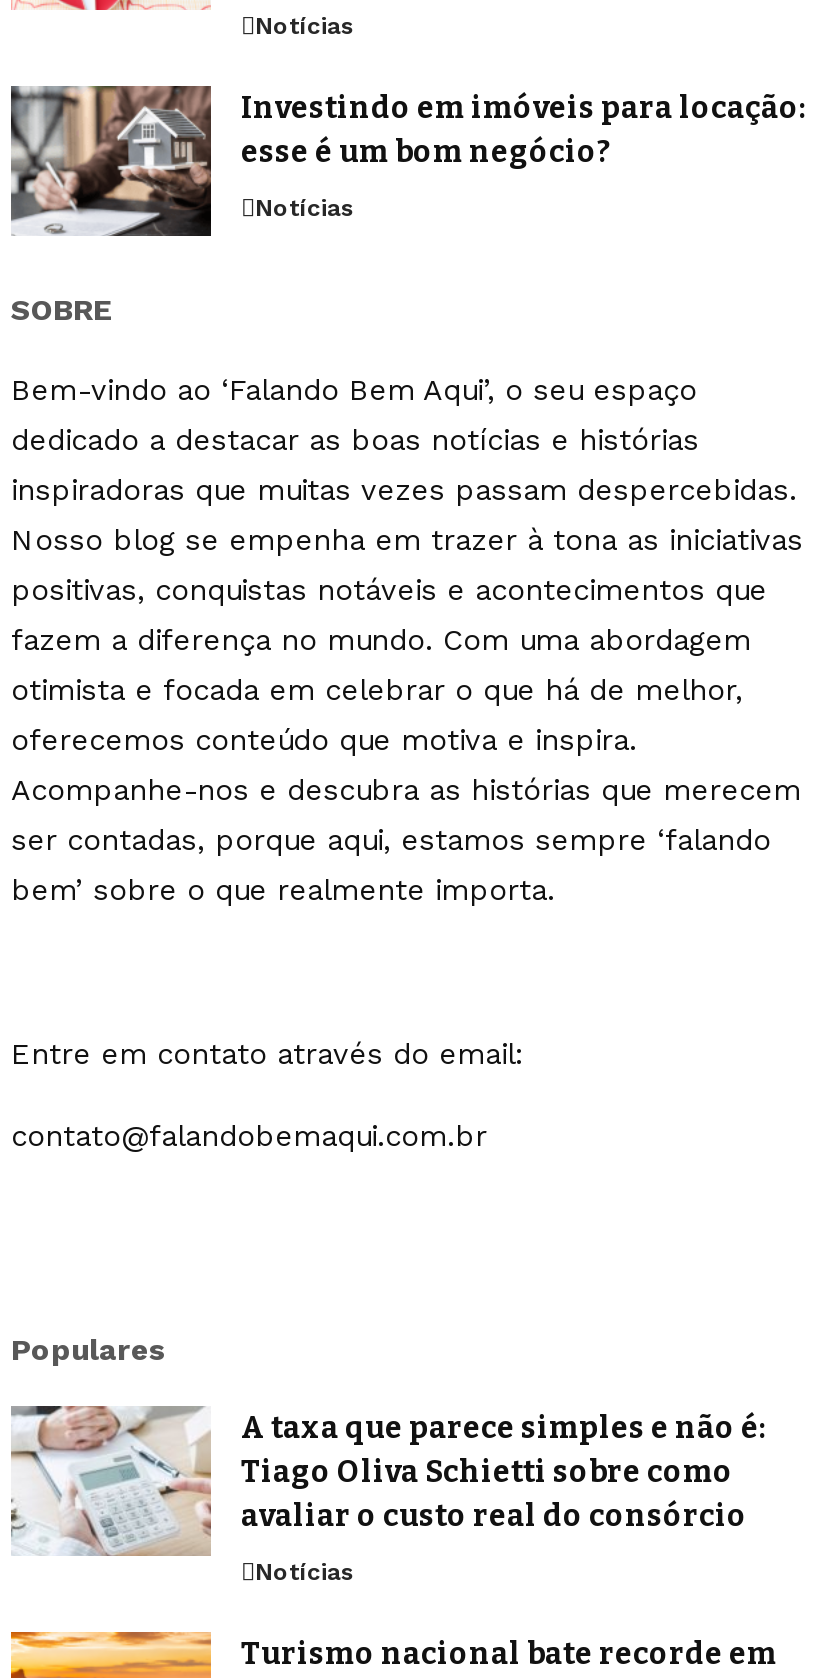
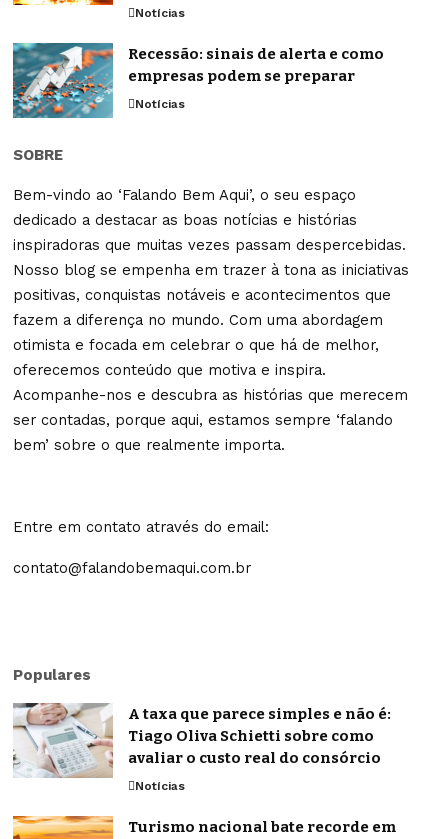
[9,84,807,238] [image] | Investindo em imóveis para locação: | esse é um bom negócio? -> [12,42,384,119] [image] | Recessão: sinais de alerta e como | empresas podem se preparar

